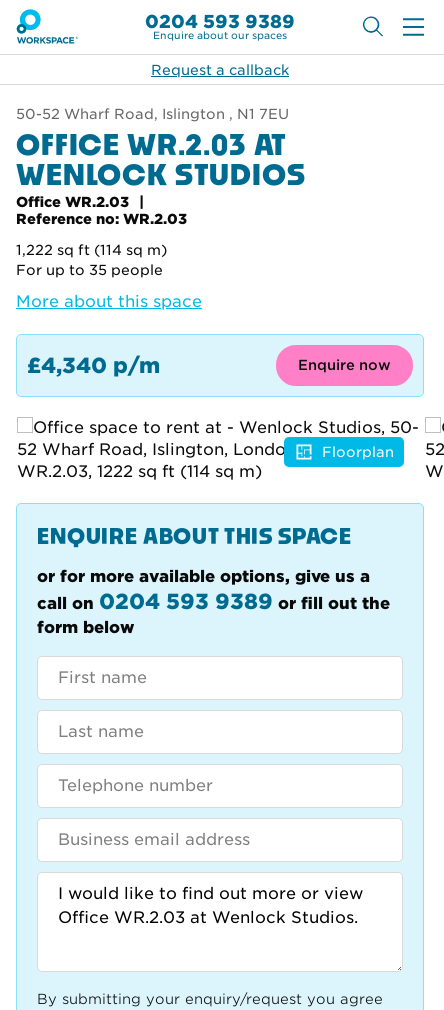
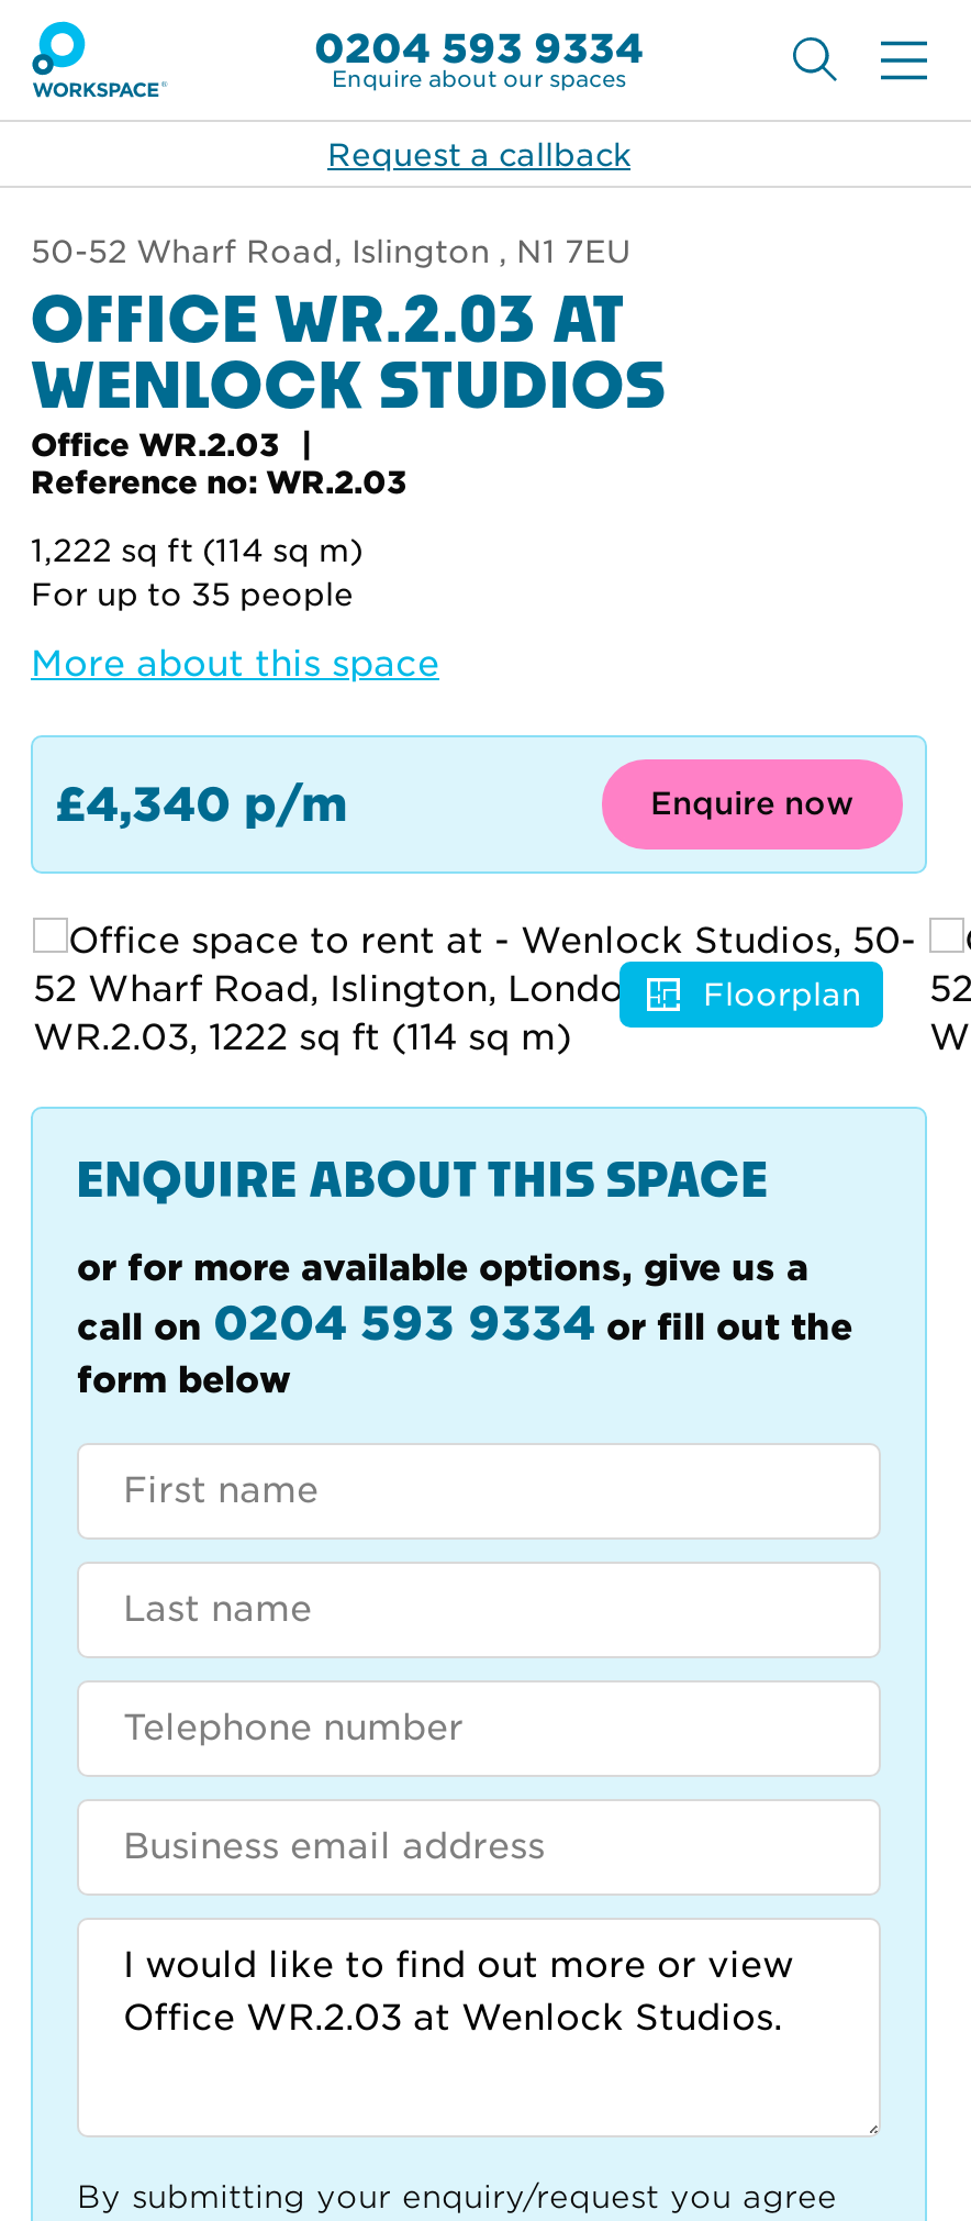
[145,11,295,32] 0204 593 9389 -> [314,25,644,71] 0204 593 9334
[37,589,390,614] call on 0204 593 9389 or fill out the -> [77,1296,852,1351] call on 0204 593 9334 or fill out the

